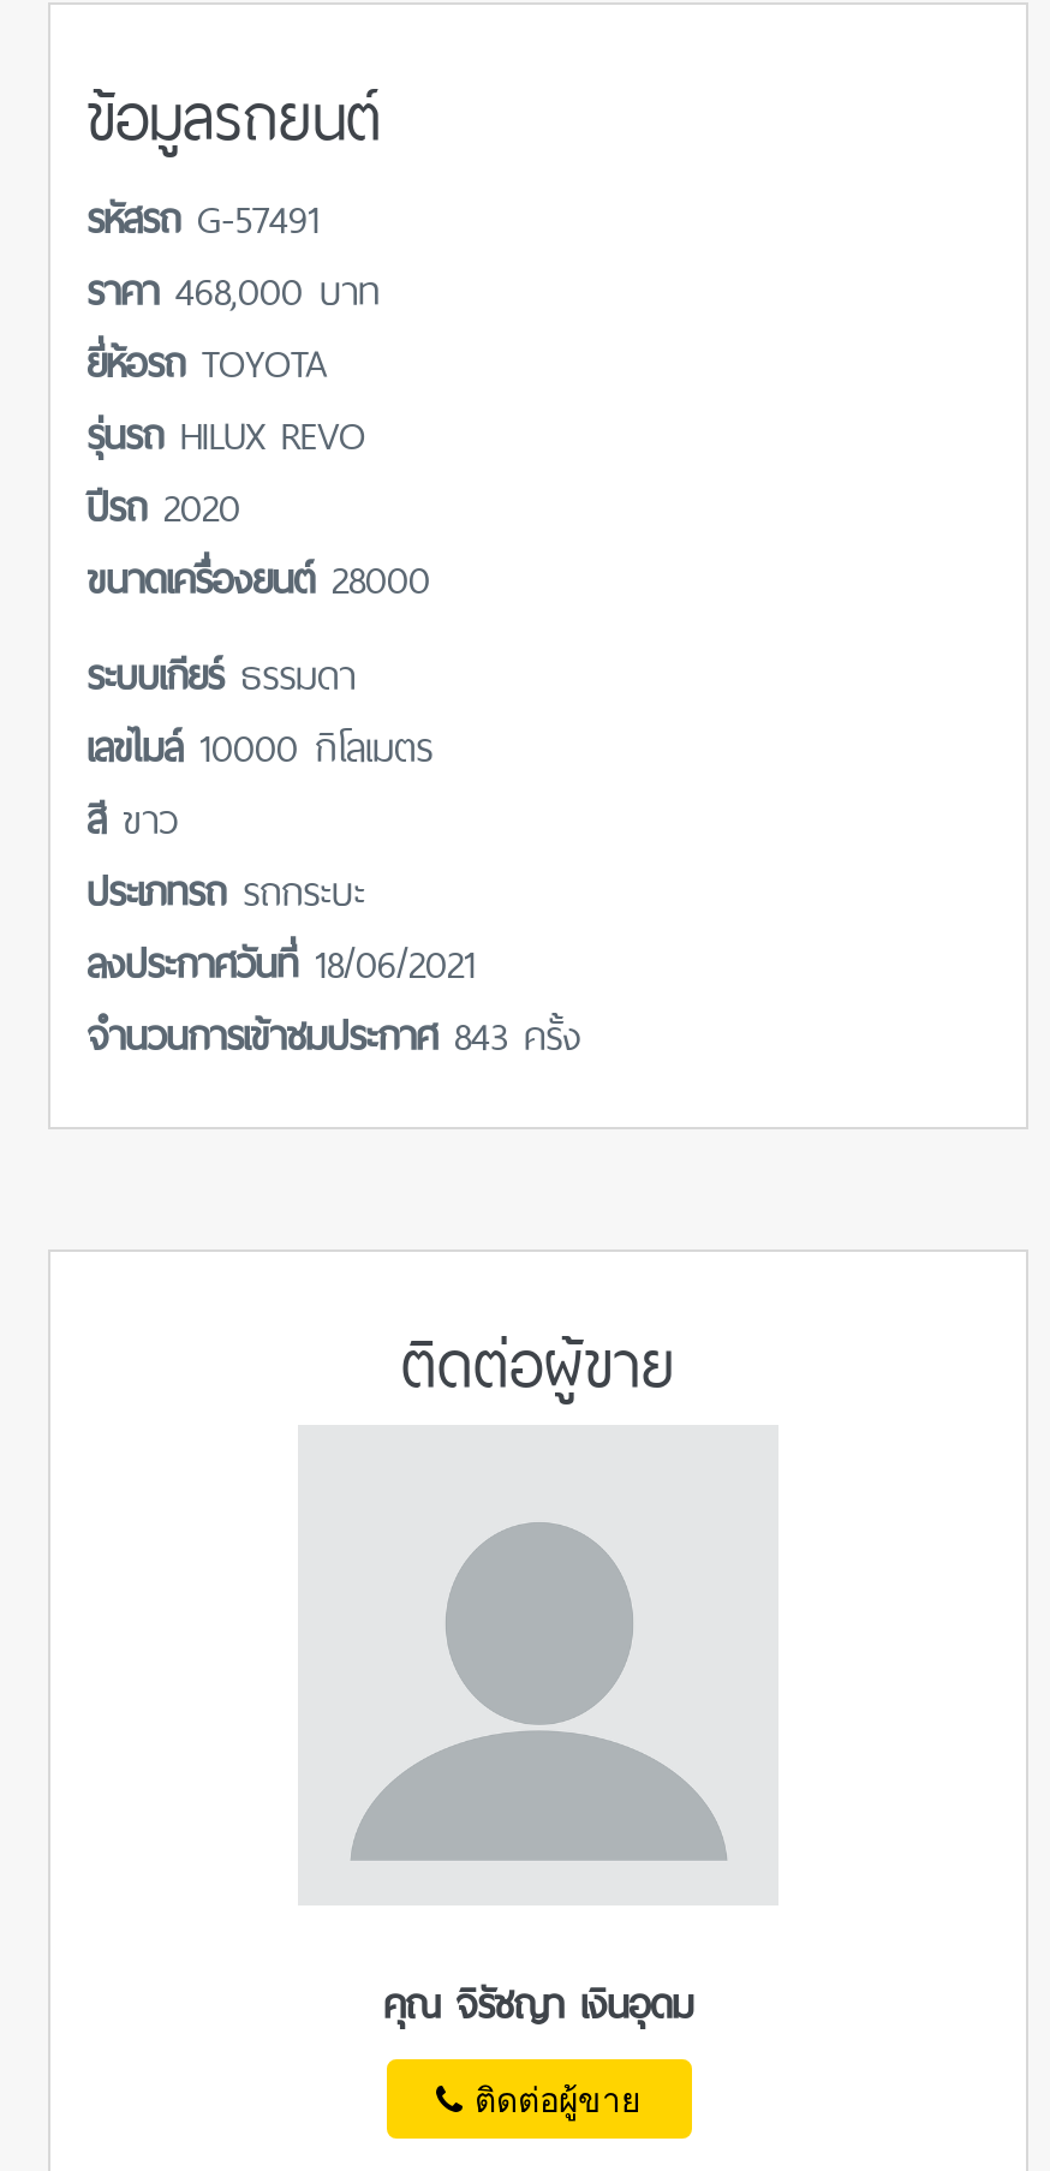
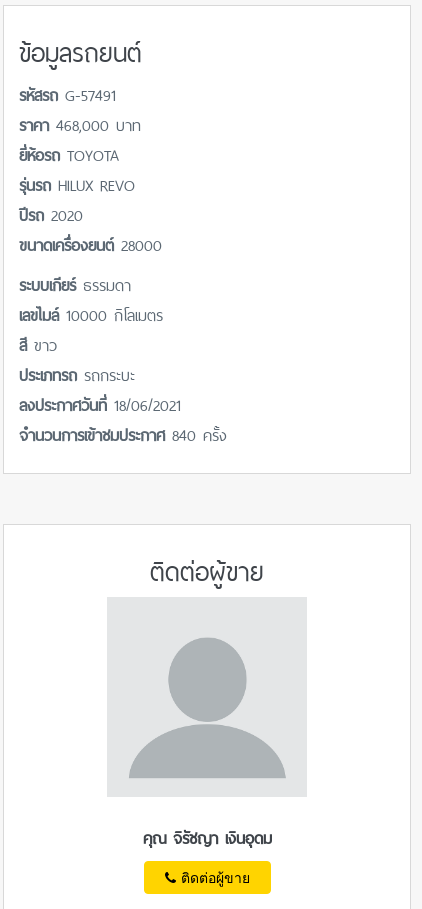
[86,997,581,1064] จำนวนการเข้าชมประกาศ843 ครั้ง -> [19,419,227,447] จำนวนการเข้าชมประกาศ840 ครั้ง

